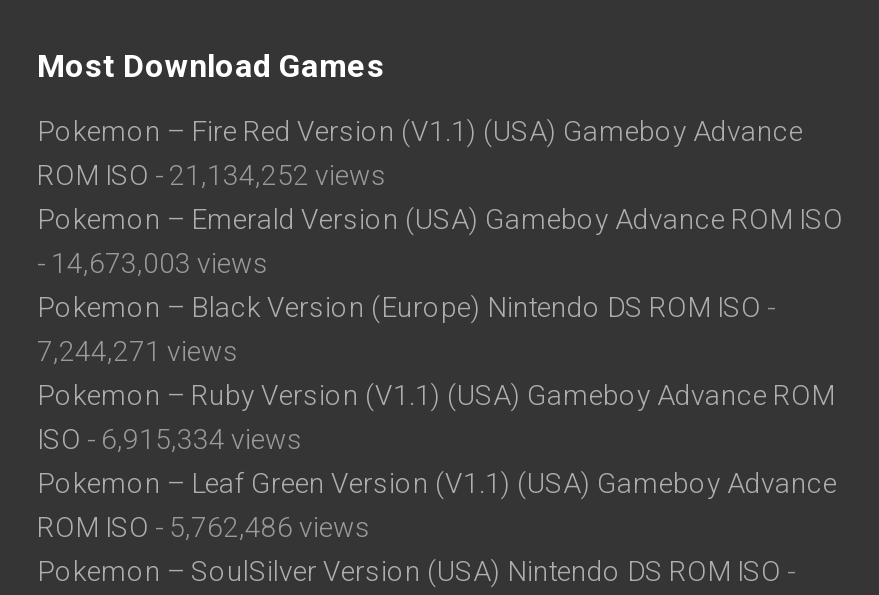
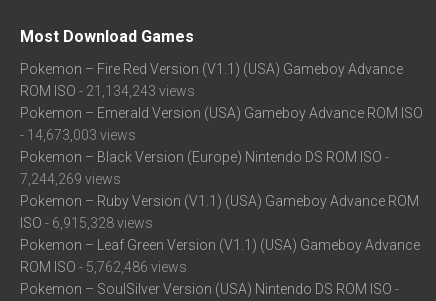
[37,159,387,191] ROM ISO - 21,134,252 views -> [20,83,195,99] ROM ISO - 21,134,243 views
[37,335,239,367] 7,244,271 views -> [20,171,121,187] 7,244,269 views
[37,423,303,455] ISO - 6,915,334 views -> [20,215,153,231] ISO - 6,915,328 views

